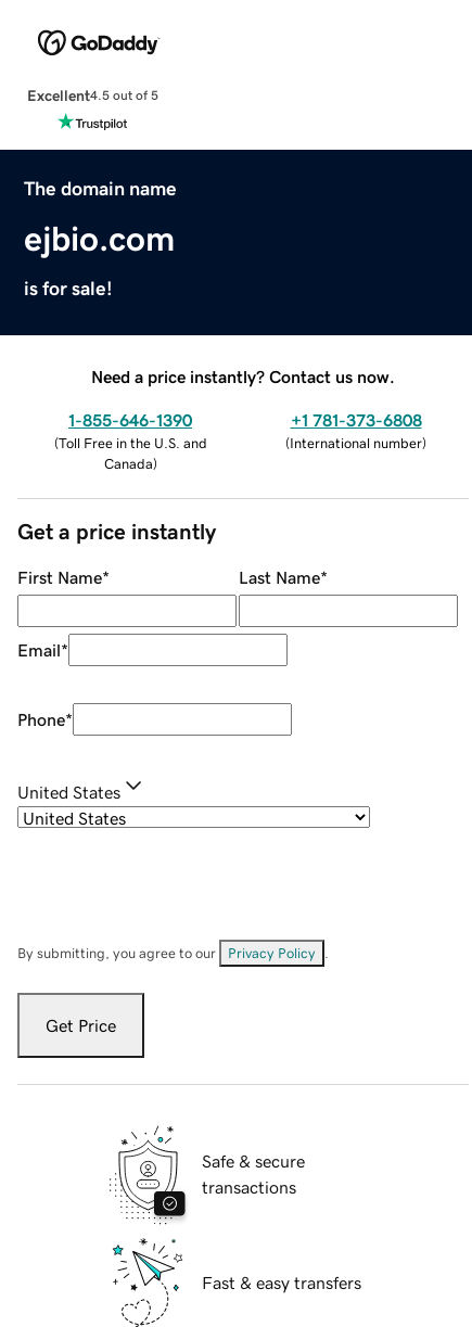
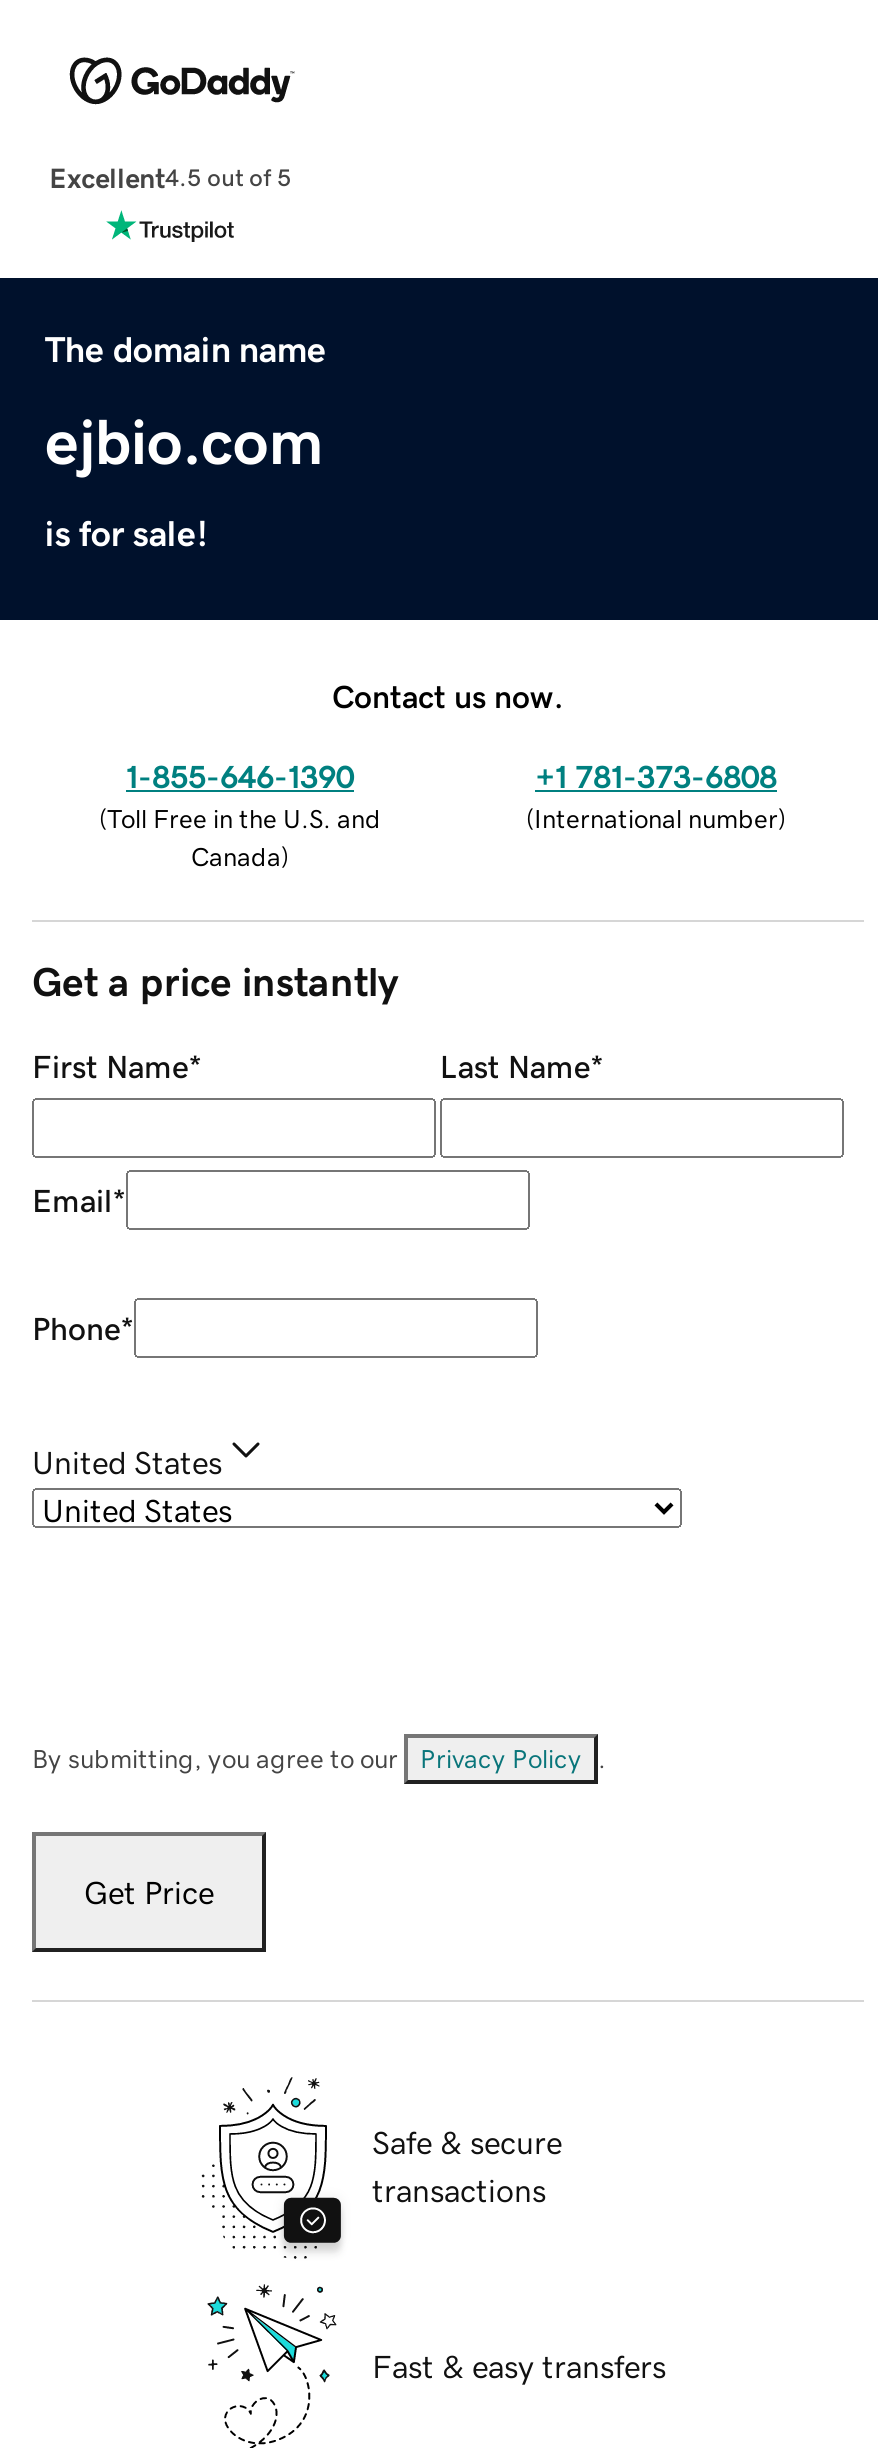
[91,367,395,385] Need a price instantly? Contact us now. -> [332,679,564,711] Contact us now.

